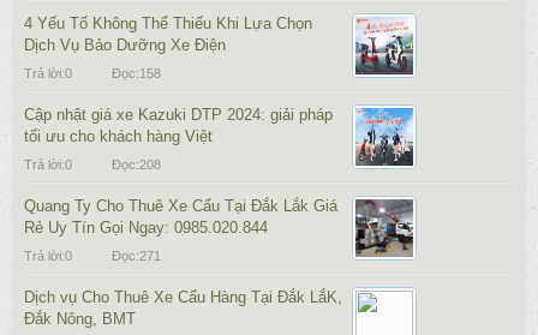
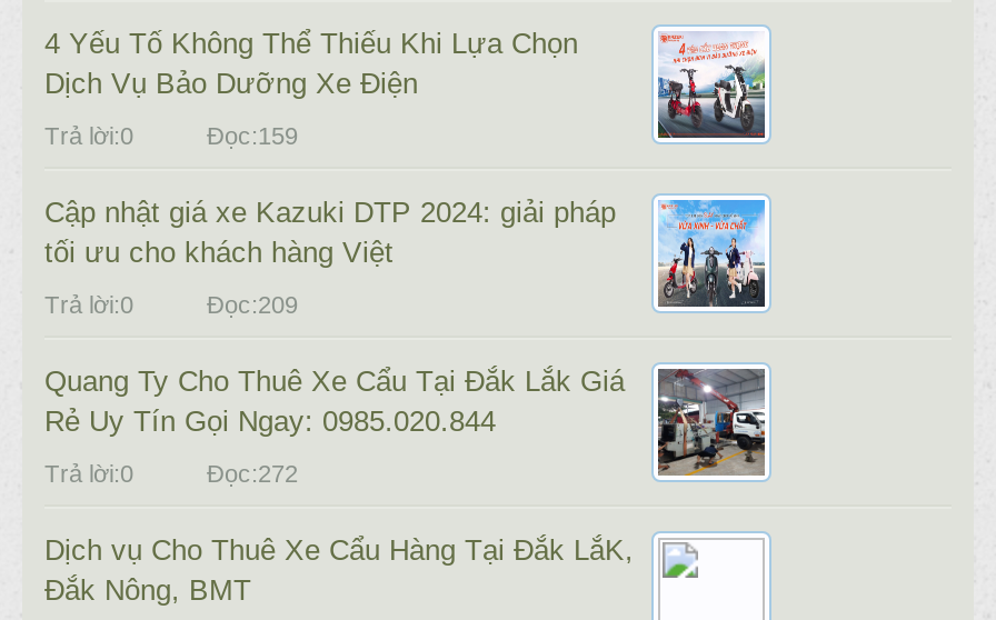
[112,66,161,80] Đọc:158 -> [207,122,298,149] Đọc:159
[112,157,161,172] Đọc:208 -> [207,291,298,318] Đọc:209
[112,249,161,263] Đọc:271 -> [207,460,298,487] Đọc:272

